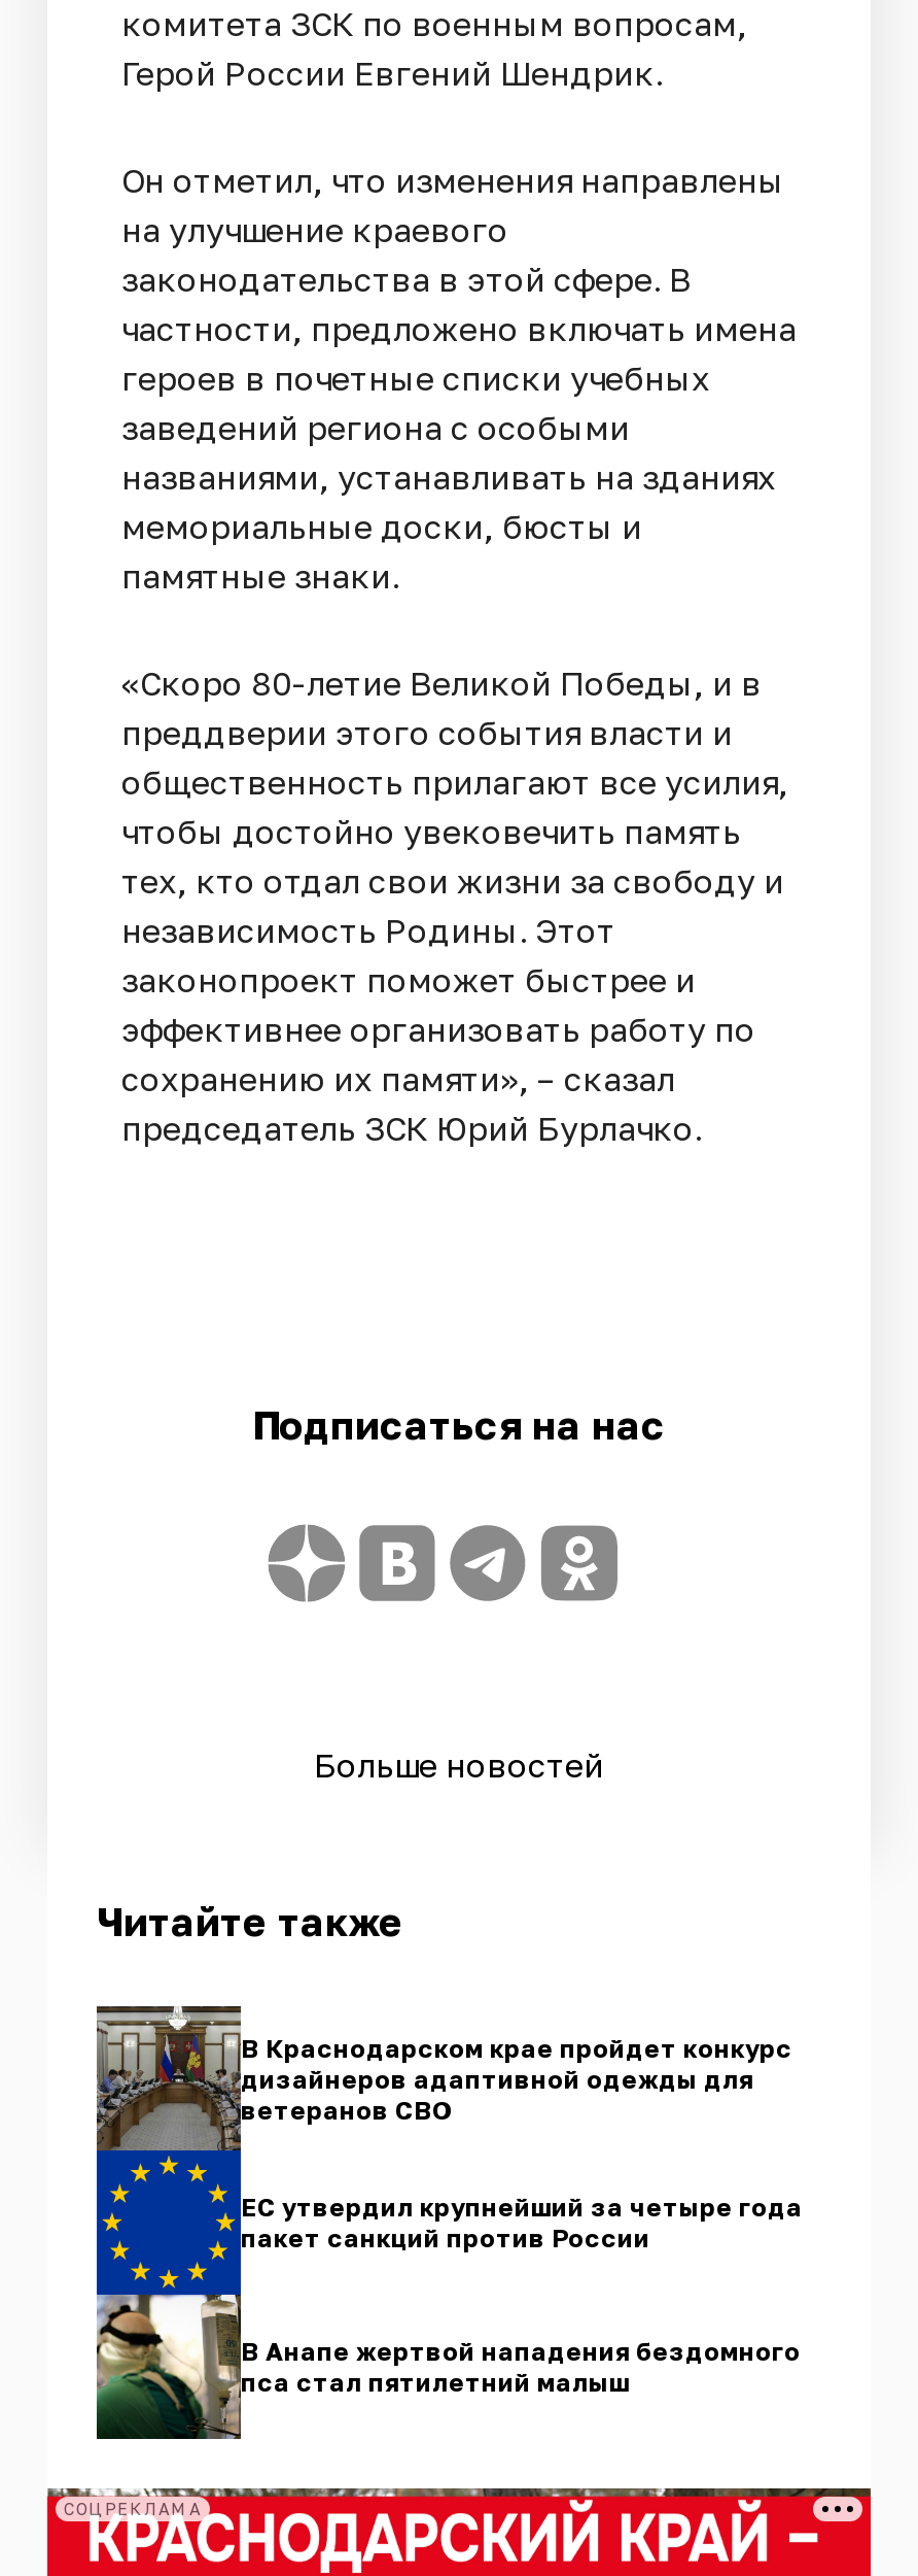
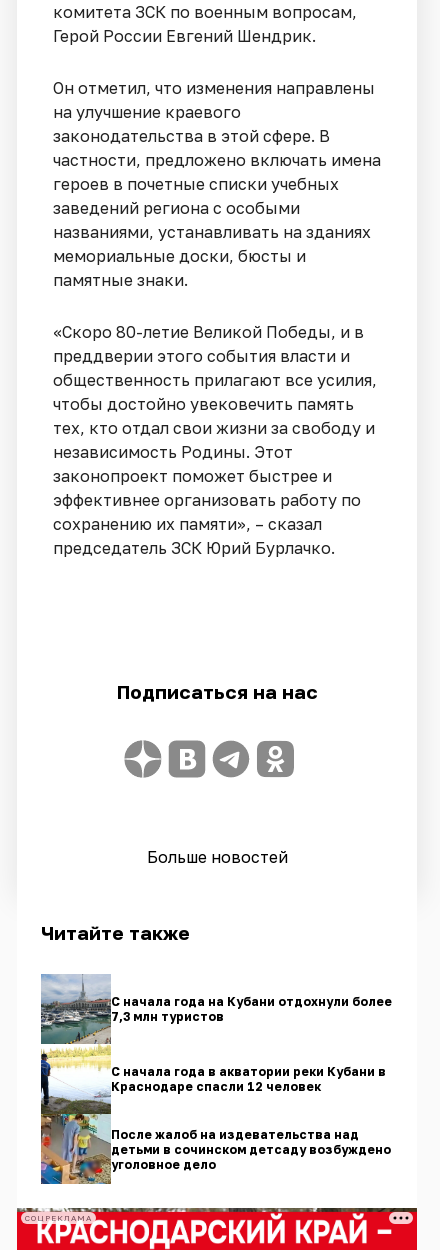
[95,2003,792,2442] [image] | В Краснодарском крае пройдет конкурс | дизайнеров адаптивной одежды для | ветеранов СВО -> [40,973,392,1185] [image] | С начала года на Кубани отдохнули более | 7,3 млн туристов
[241,2193,803,2255] ЕС утвердил крупнейший за четыре года | пакет санкций против России -> [111,1064,386,1094] С начала года в акватории реки Кубани в | Краснодаре спасли 12 человек
[241,2337,801,2399] В Анапе жертвой нападения бездомного | пса стал пятилетний малыш -> [111,1126,391,1171] После жалоб на издевательства над | детьми в сочинском детсаду возбуждено | уголовное дело

